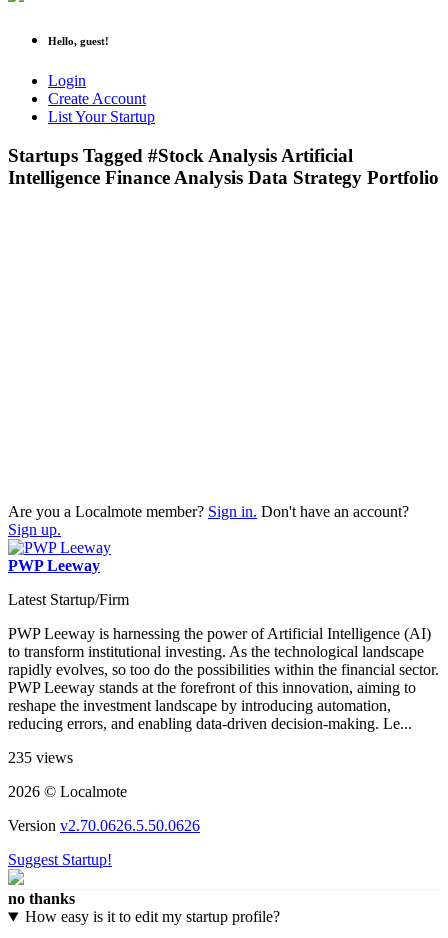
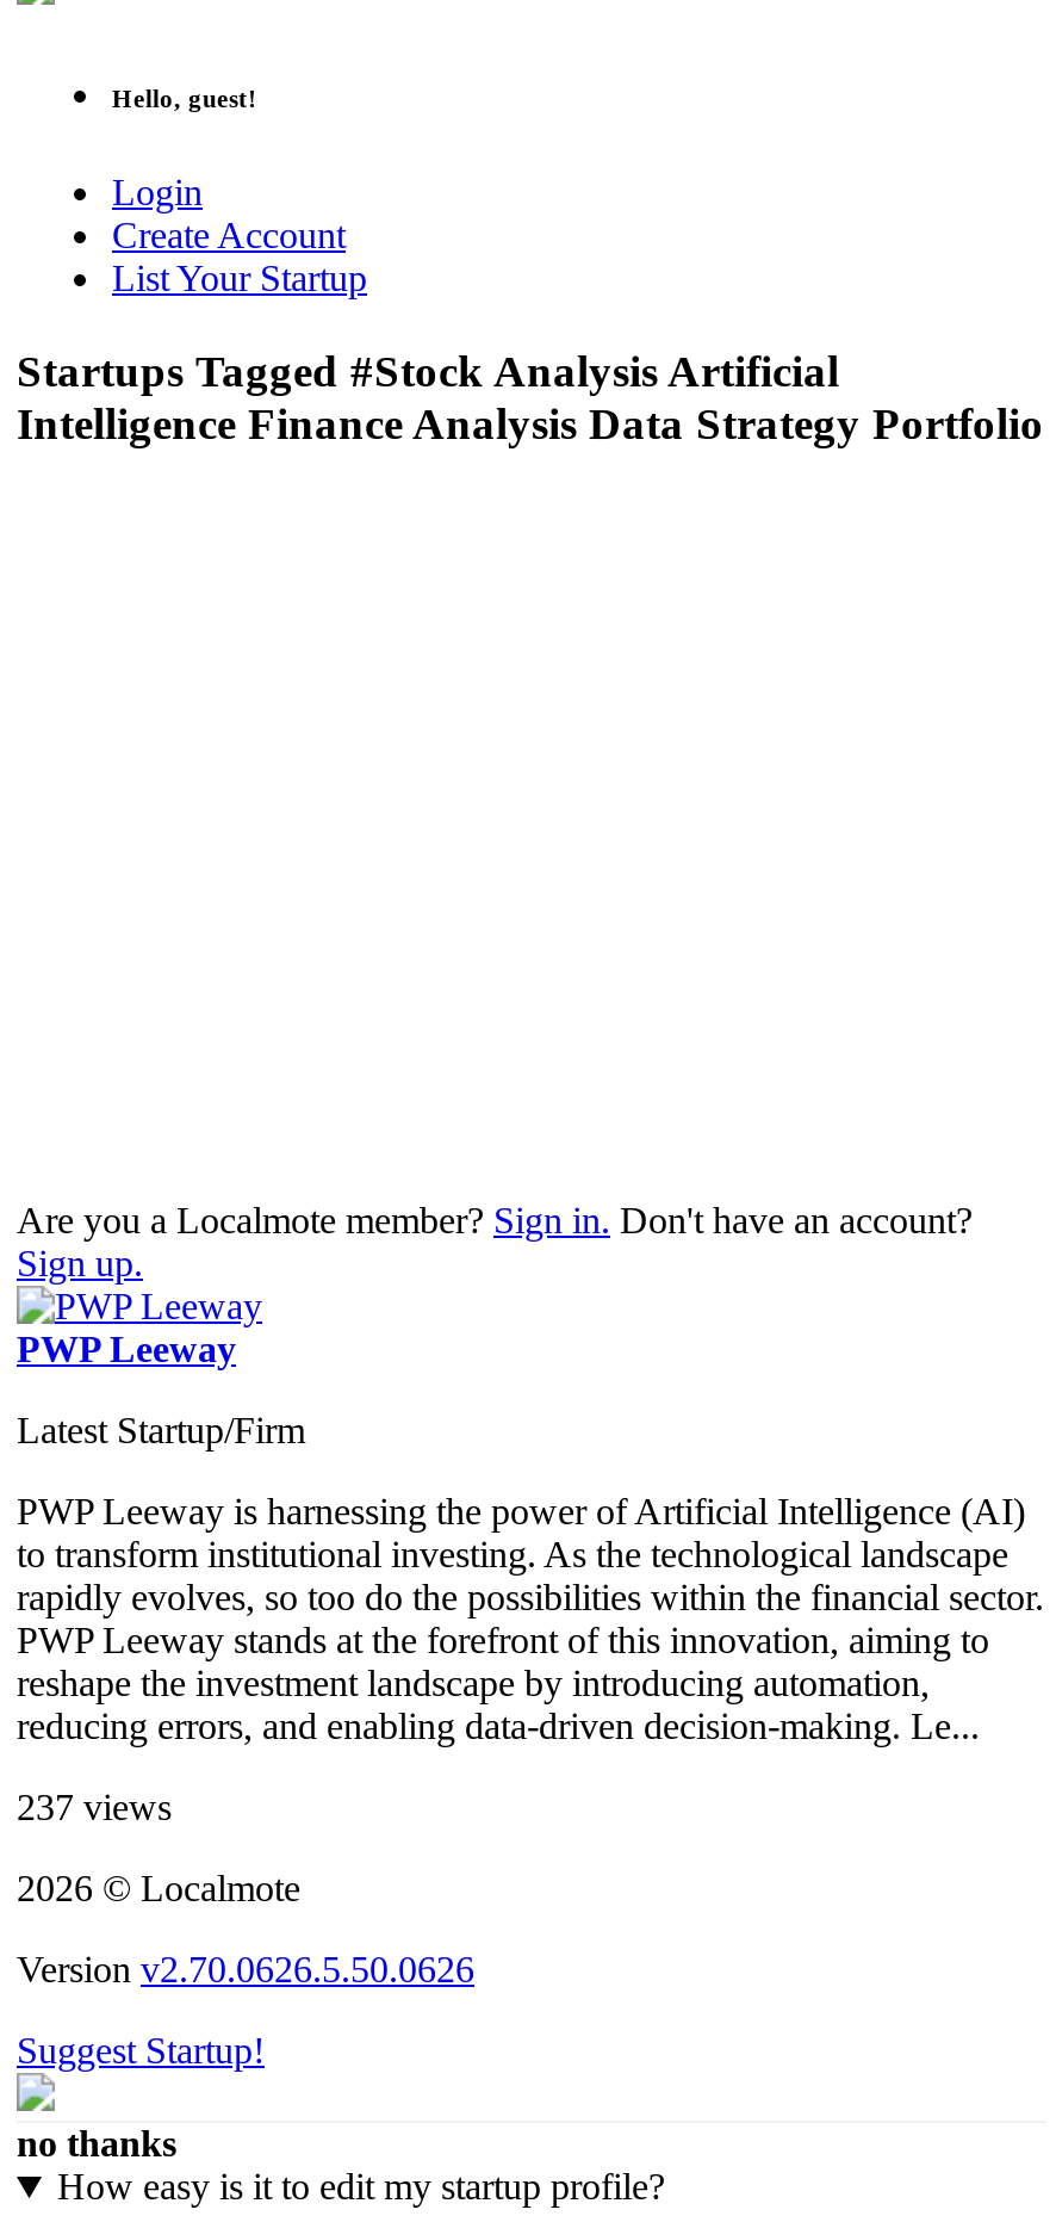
[8,749,73,766] 235 views -> [17,1787,172,1828] 237 views

